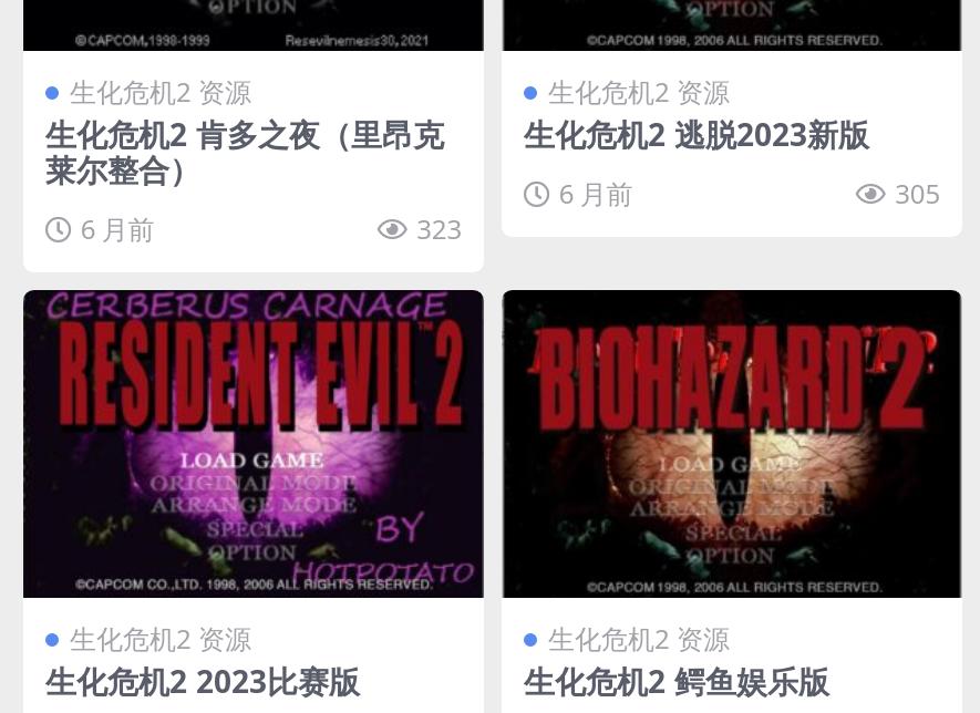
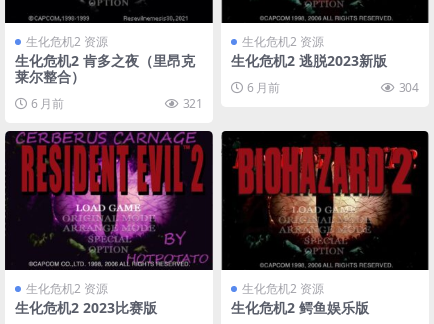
[895,175,940,212] 305 -> [399,79,419,96] 304
[417,210,462,248] 323 -> [183,95,203,112] 321

